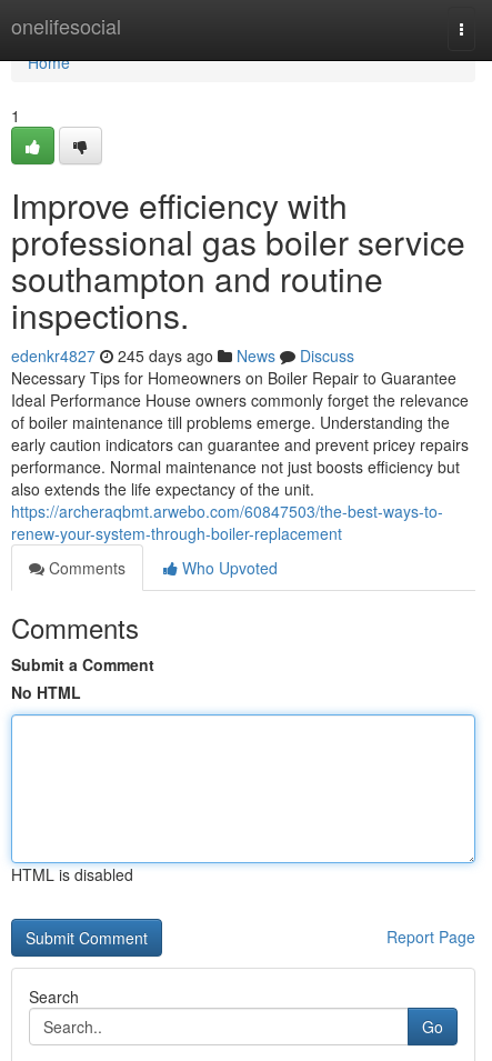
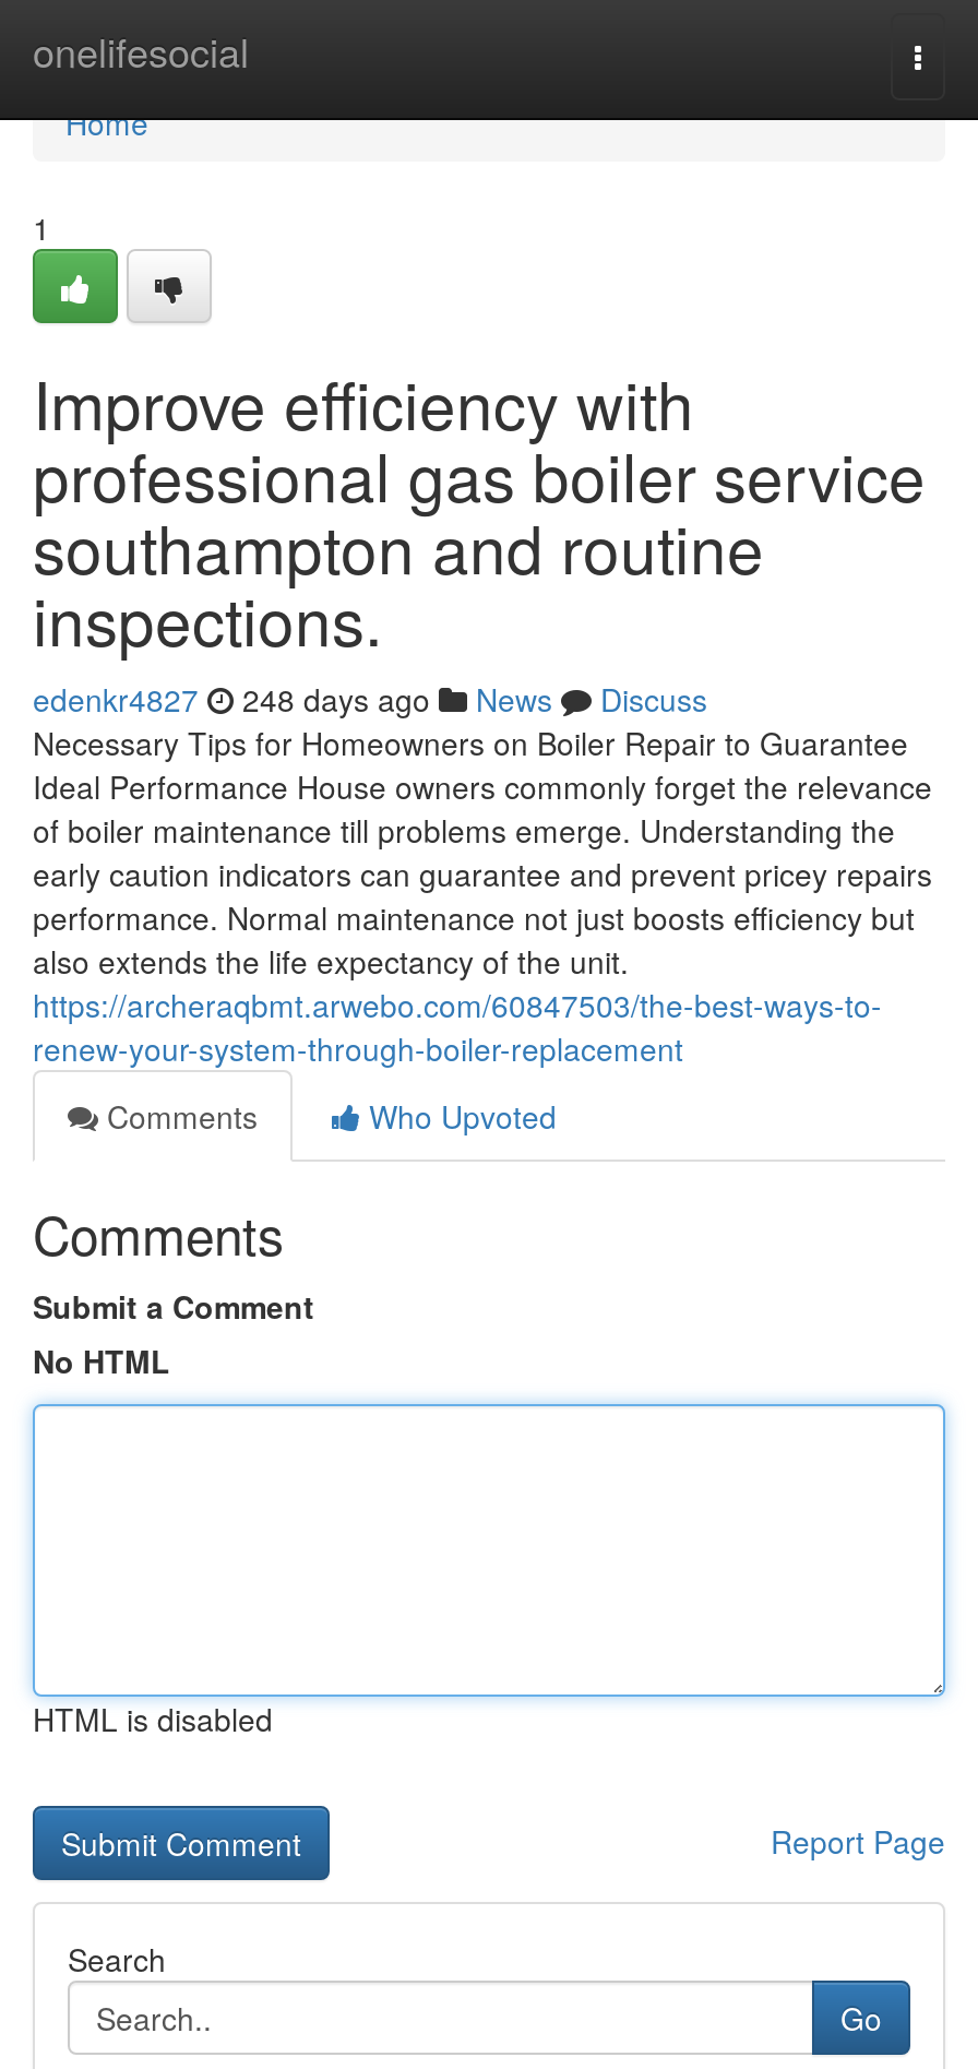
[11,344,354,367] edenkr4827 245 days ago News Discuss -> [33,677,707,721] edenkr4827 248 days ago News Discuss

